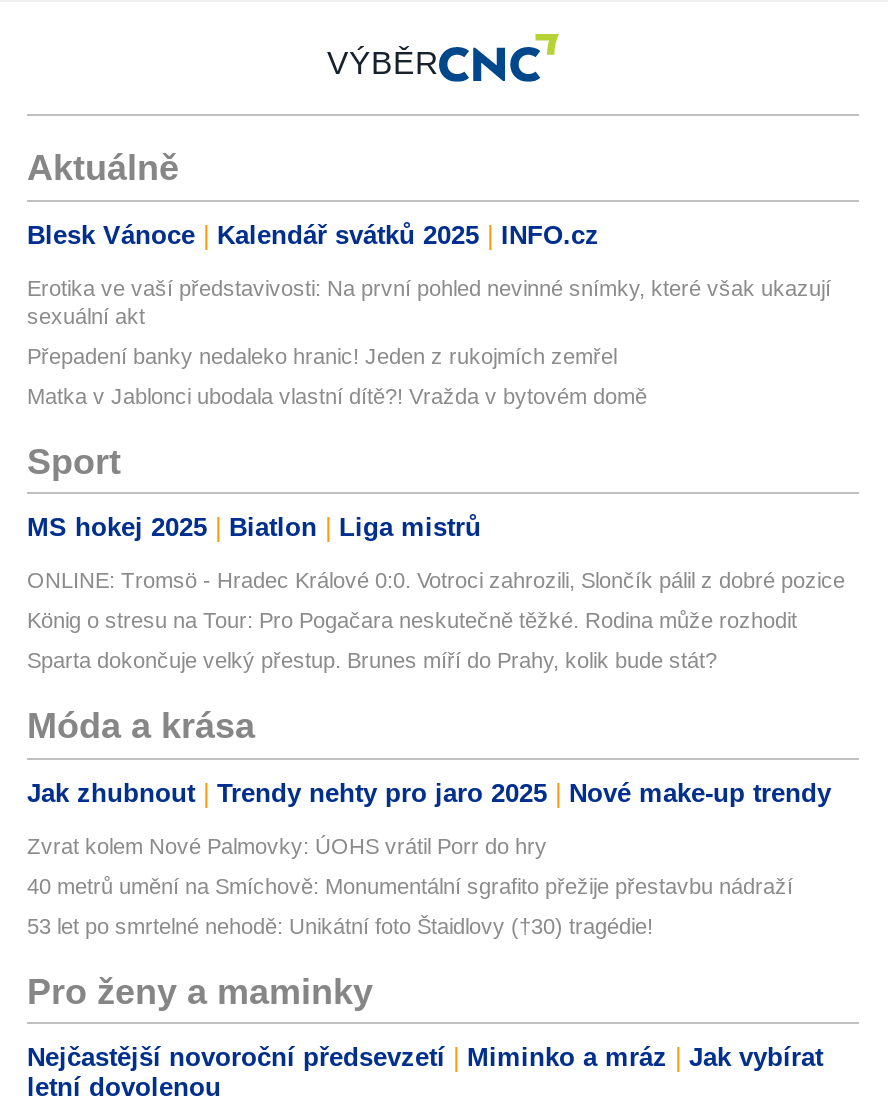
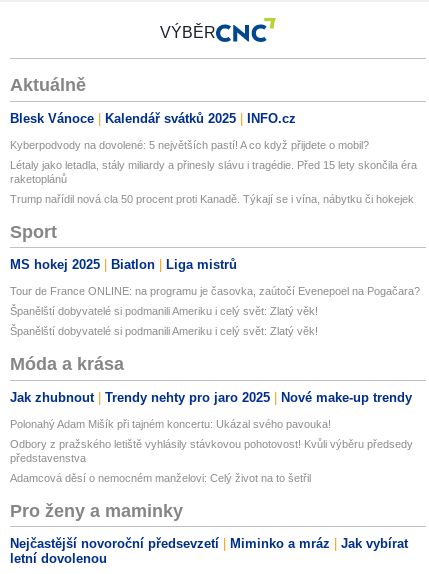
[27,276,831,328] Erotika ve vaší představivosti: Na první pohled nevinné snímky, které však ukazují | sexuální akt -> [10,139,369,151] Kyberpodvody na dovolené: 5 největších pastí! A co když přijdete o mobil?
[27,344,617,368] Přepadení banky nedaleko hranic! Jeden z rukojmích zemřel -> [10,159,417,185] Létaly jako letadla, stály miliardy a přinesly slávu i tragédie. Před 15 lety skončila éra | raketoplánů
[27,384,647,408] Matka v Jablonci ubodala vlastní dítě?! Vražda v bytovém domě -> [10,193,414,205] Trump nařídil nová cla 50 procent proti Kanadě. Týkají se i vína, nábytku či hokejek
[27,569,845,593] ONLINE: Tromsö - Hradec Králové 0:0. Votroci zahrozili, Slončík pálil z dobré pozice -> [10,285,420,297] Tour de France ONLINE: na programu je časovka, zaútočí Evenepoel na Pogačara?
[27,609,797,633] König o stresu na Tour: Pro Pogačara neskutečně těžké. Rodina může rozhodit -> [10,305,318,317] Španělští dobyvatelé si podmanili Ameriku i celý svět: Zlatý věk!
[27,649,717,673] Sparta dokončuje velký přestup. Brunes míří do Prahy, kolik bude stát? -> [10,325,318,337] Španělští dobyvatelé si podmanili Ameriku i celý svět: Zlatý věk!
[27,834,547,858] Zvrat kolem Nové Palmovky: ÚOHS vrátil Porr do hry -> [10,418,331,430] Polonahý Adam Mišík při tajném koncertu: Ukázal svého pavouka!
[27,874,793,898] 40 metrů umění na Smíchově: Monumentální sgrafito přežije přestavbu nádraží -> [10,438,413,464] Odbory z pražského letiště vyhlásily stávkovou pohotovost! Kvůli výběru předsedy | představenstva
[27,914,653,938] 53 let po smrtelné nehodě: Unikátní foto Štaidlovy (†30) tragédie! -> [10,472,311,484] Adamcová děsí o nemocném manželovi: Celý život na to šetřil

